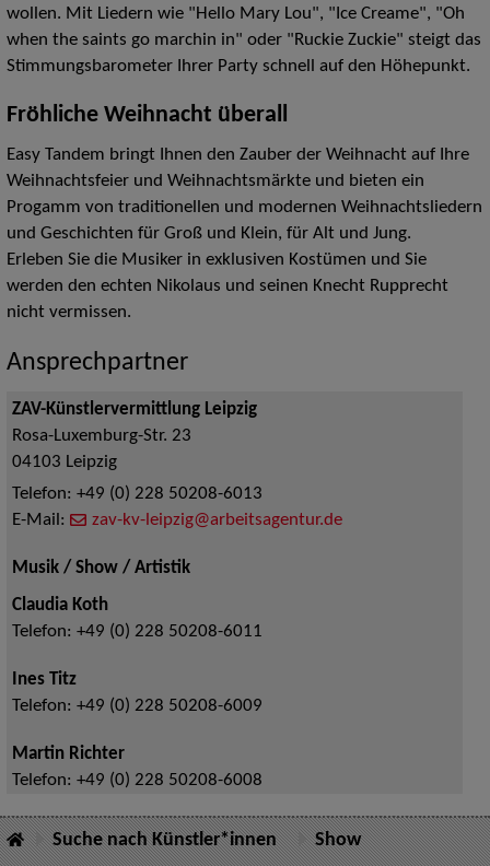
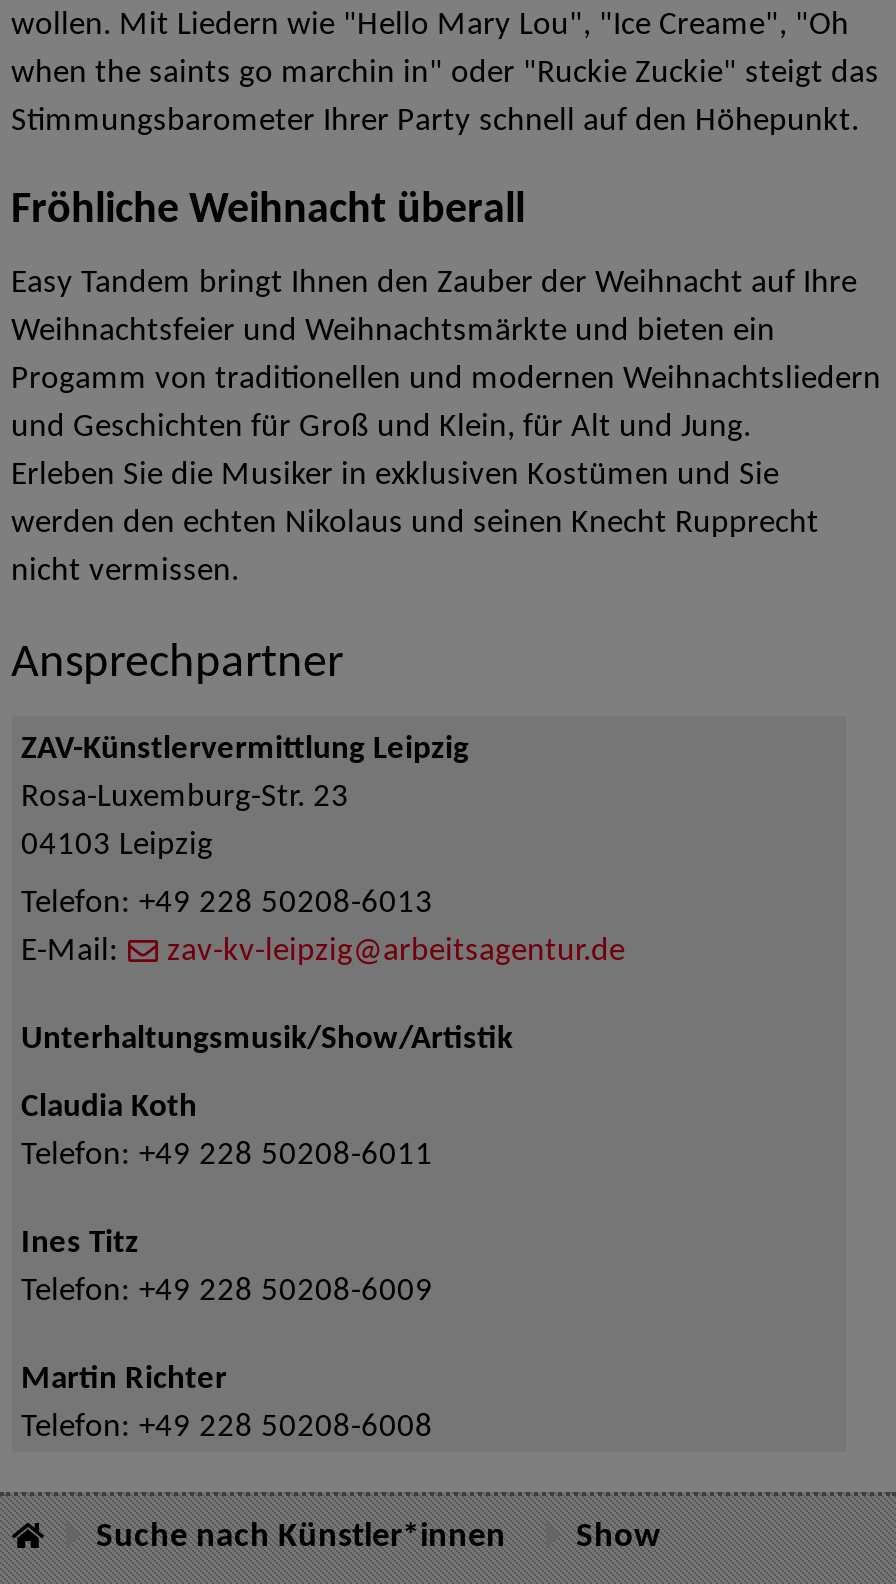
[11,485,262,503] Telefon: +49 (0) 228 50208-6013 -> [21,888,433,920] Telefon: +49 228 50208-6013
[11,560,190,577] Musik / Show / Artistik -> [21,1024,513,1056] Unterhaltungsmusik/Show/Artistik
[11,623,262,641] Telefon: +49 (0) 228 50208-6011 -> [21,1140,433,1172] Telefon: +49 228 50208-6011
[11,698,262,715] Telefon: +49 (0) 228 50208-6009 -> [21,1276,433,1308] Telefon: +49 228 50208-6009
[11,772,262,789] Telefon: +49 (0) 228 50208-6008 -> [21,1412,433,1444] Telefon: +49 228 50208-6008

